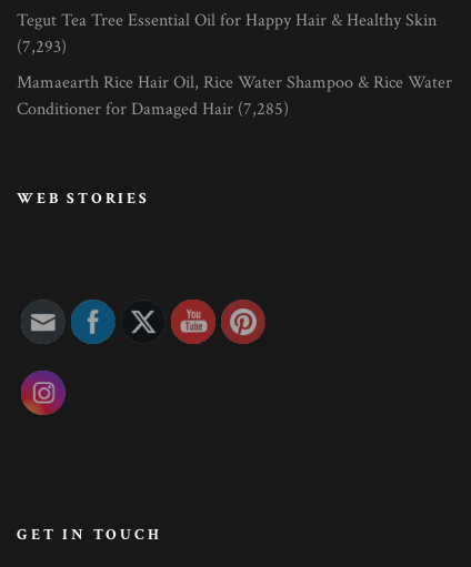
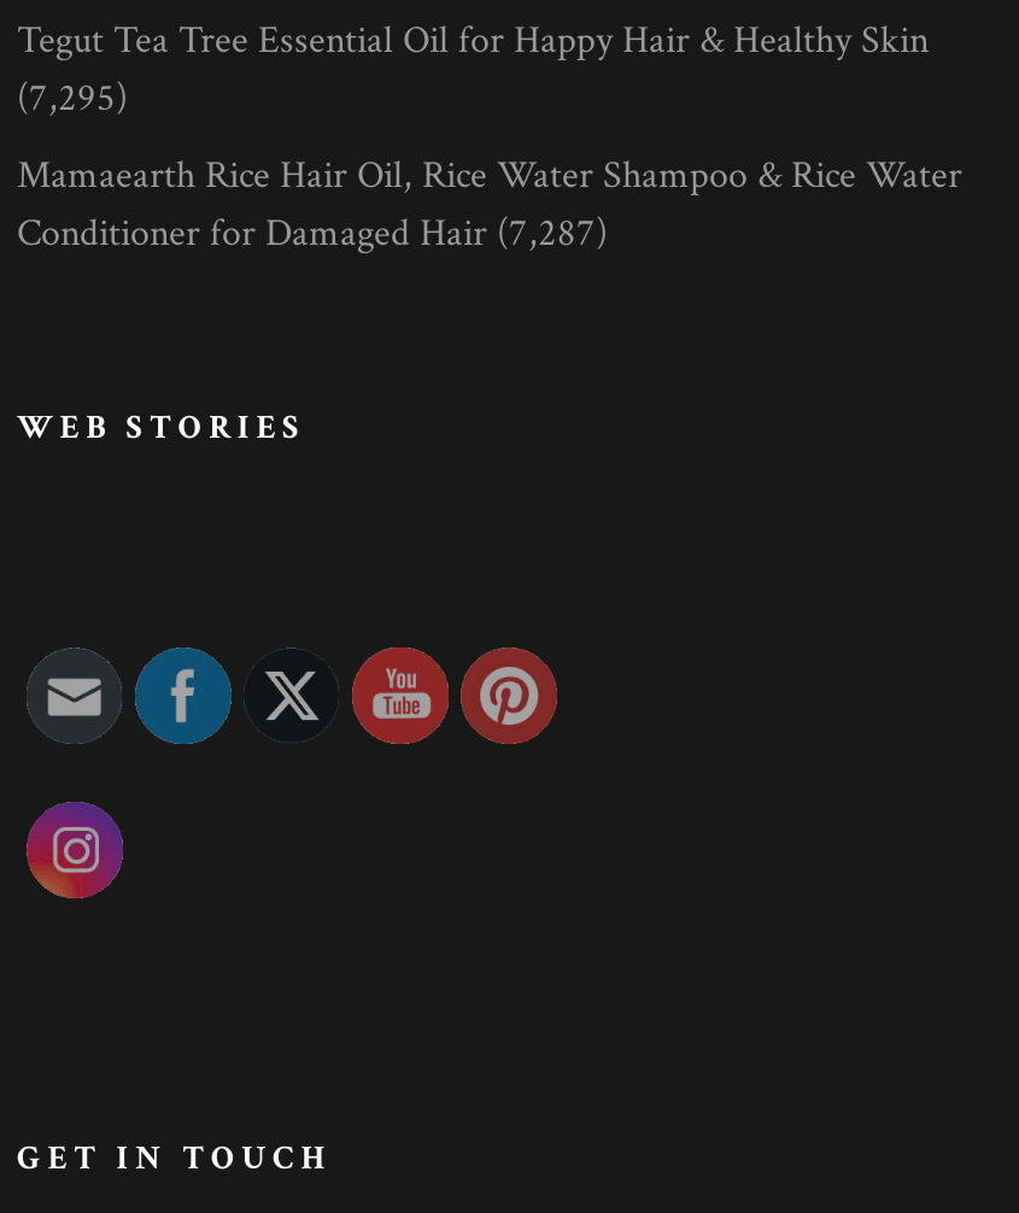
[17,35,67,58] (7,293) -> [17,73,128,123] (7,295)
[17,97,289,121] Conditioner for Damaged Hair (7,285) -> [17,208,608,259] Conditioner for Damaged Hair (7,287)

